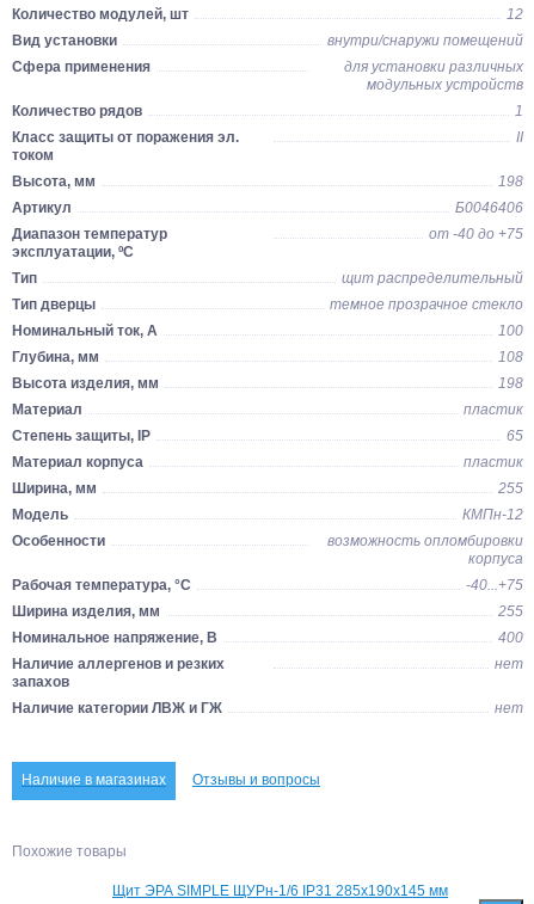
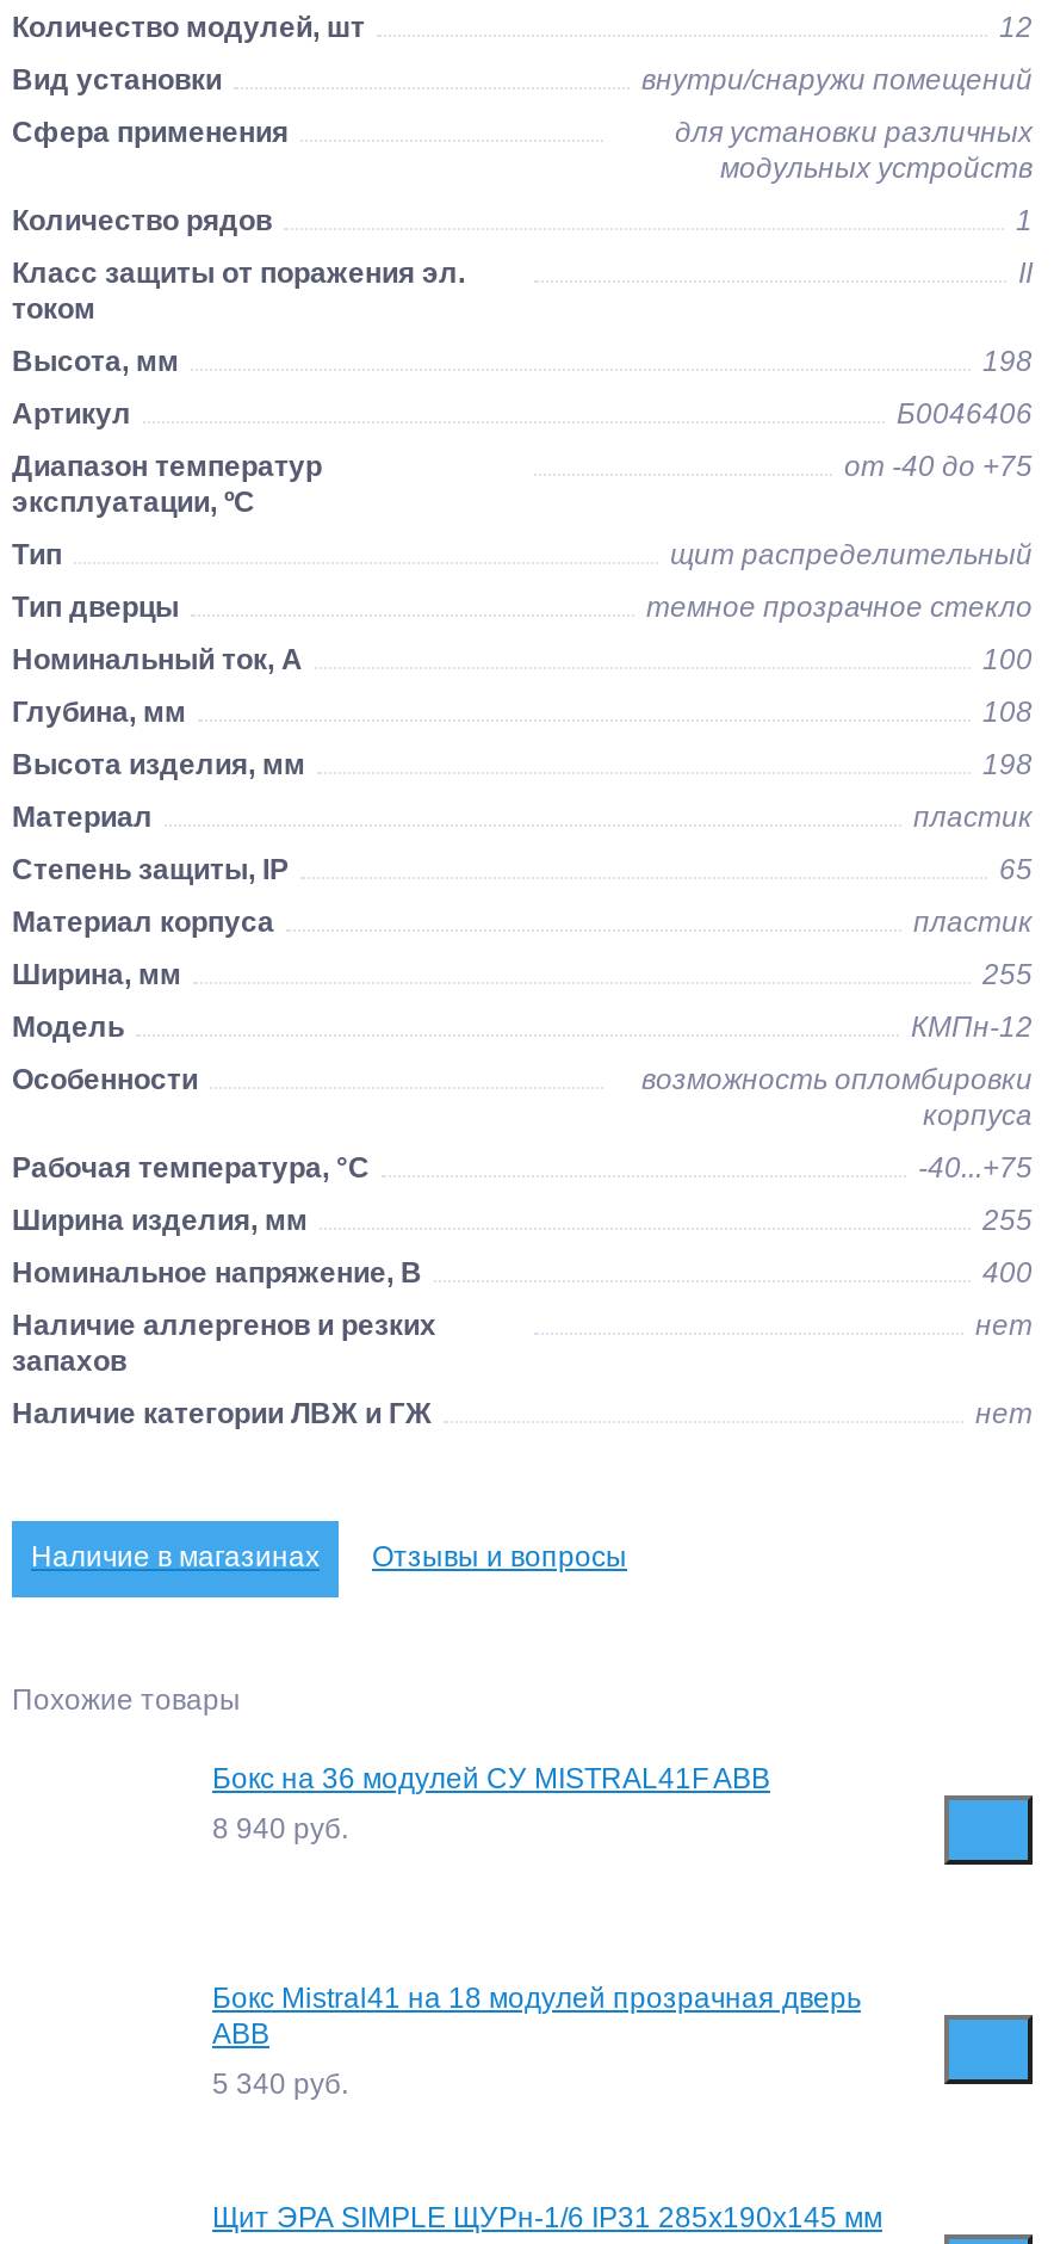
none -> [212,1762,770,1846] Бокс на 36 модулей СУ MISTRAL41F ABB | 8 940 руб.
none -> [212,1982,861,2101] Бокс Mistral41 на 18 модулей прозрачная дверь | ABB | 5 340 руб.

